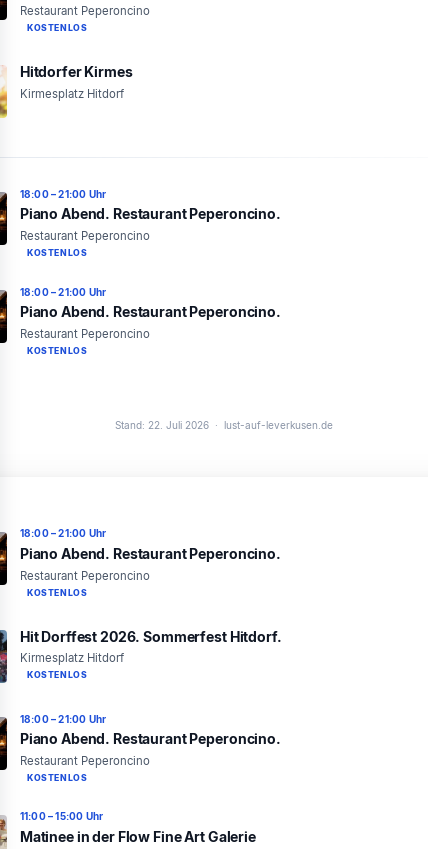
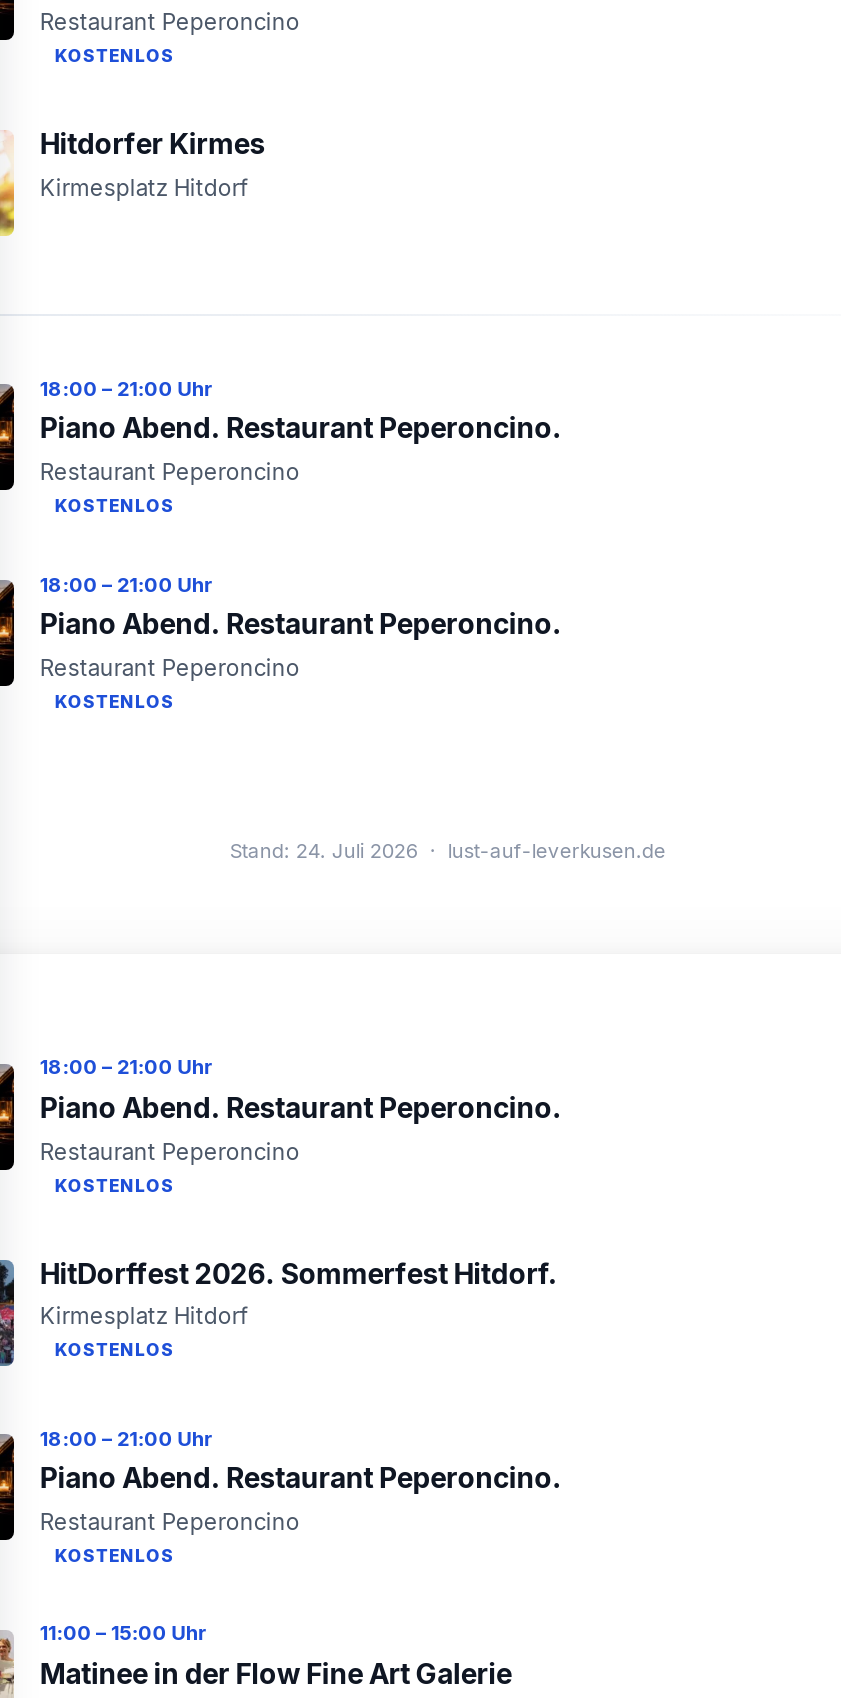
[115,419,333,431] Stand: 22. Juli 2026 · lust-auf-leverkusen.de -> [230,839,666,863] Stand: 24. Juli 2026 · lust-auf-leverkusen.de
[20,628,281,645] Hit Dorffest 2026. Sommerfest Hitdorf. -> [40,1256,557,1290] HitDorffest 2026. Sommerfest Hitdorf.

